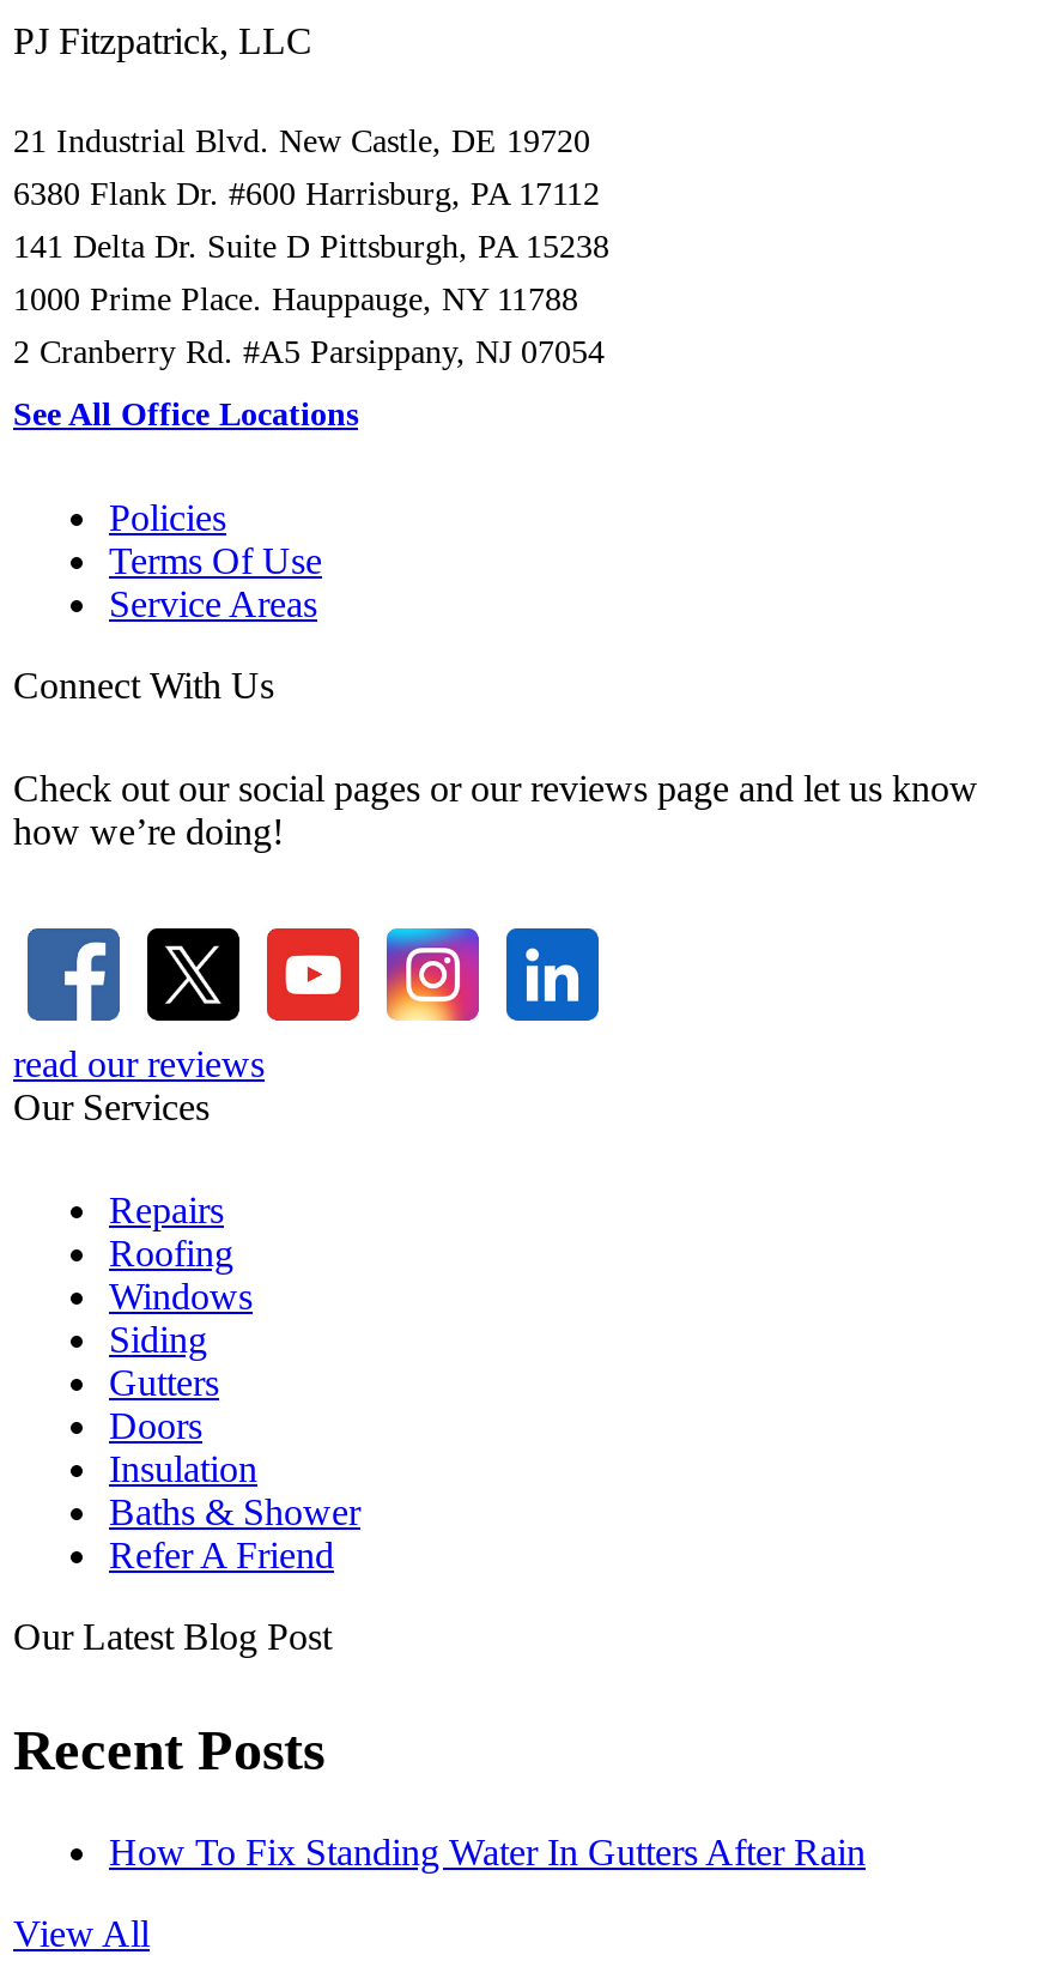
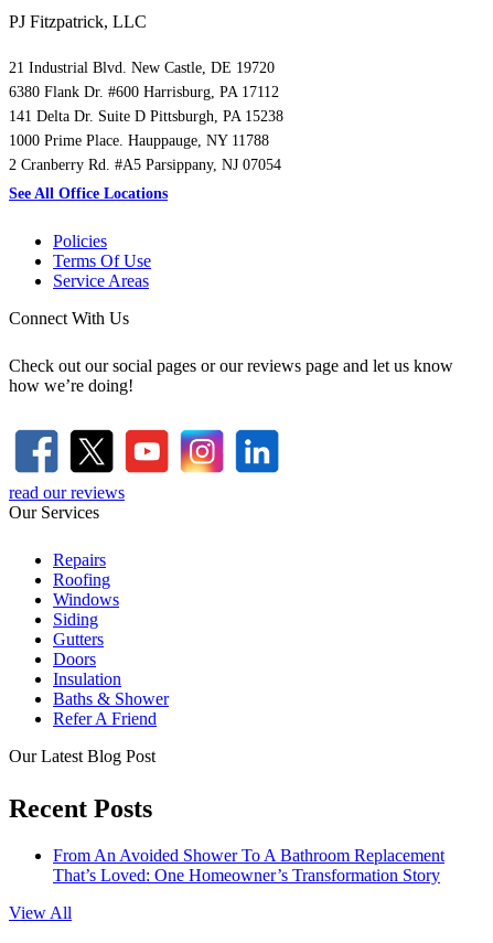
[109,1832,866,1873] How To Fix Standing Water In Gutters After Rain -> [53,846,444,885] From An Avoided Shower To A Bathroom Replacement | That’s Loved: One Homeowner’s Transformation Story

